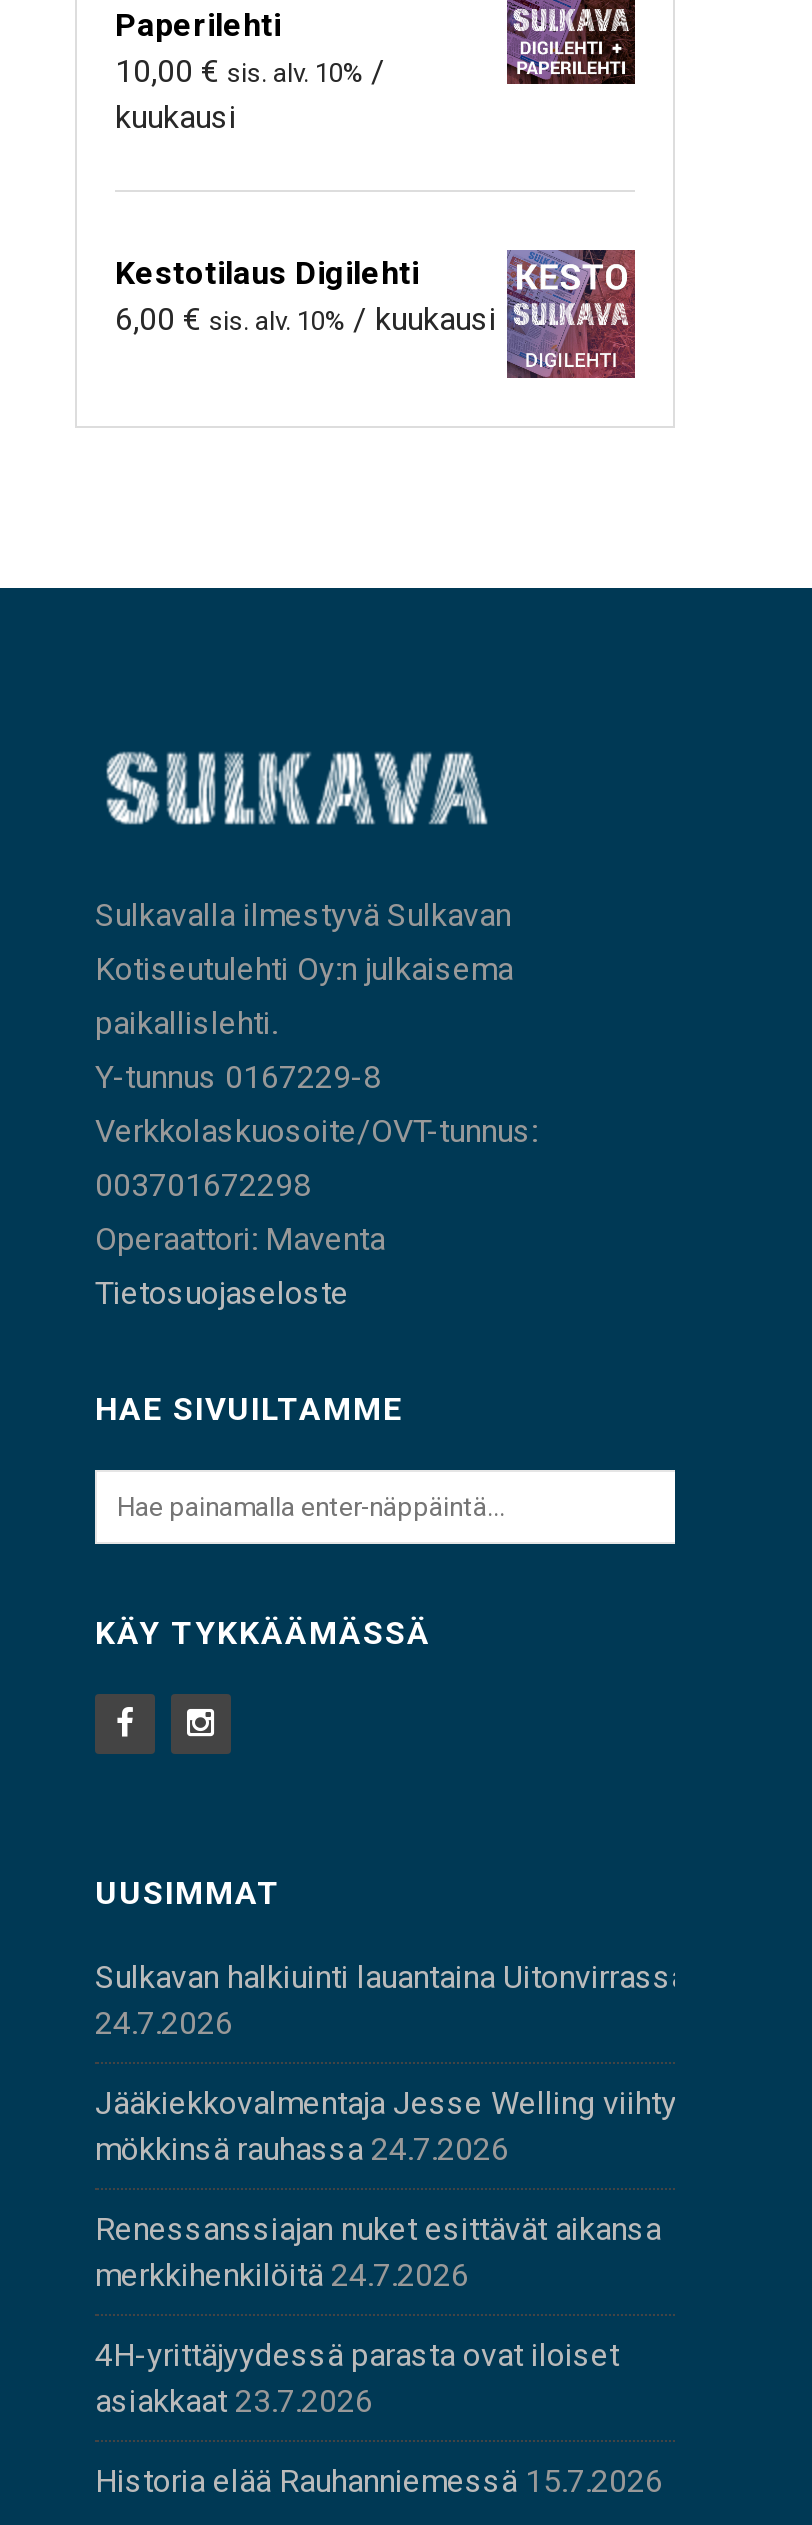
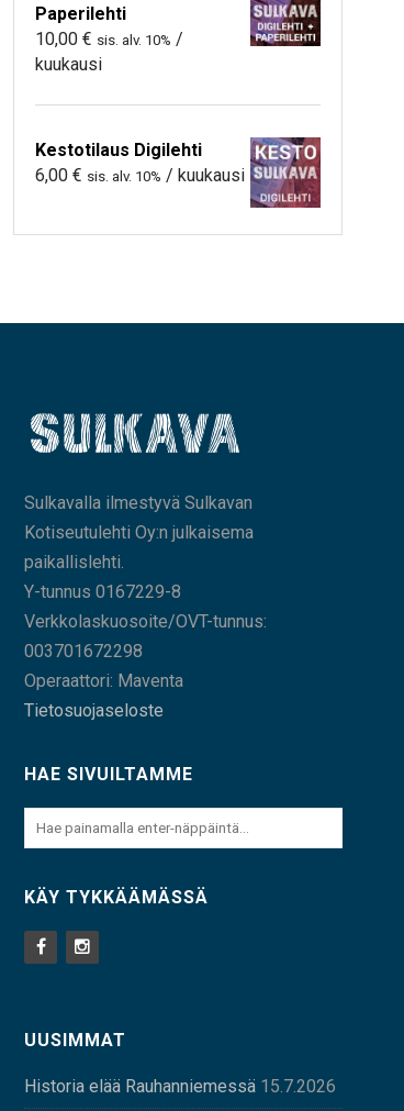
[95,1958,693,2420] Sulkavan halkiuinti lauantaina Uitonvirrassa | 24.7.2026 | Jääkiekkovalmentaja Jesse Welling viihtyy | mökkinsä rauhassa 24.7.2026 | Renessanssiajan nuket esittävät aikansa | merkkihenkilöitä 24.7.2026 | 4H-yrittäjyydessä parasta ovat iloiset | asiakkaat 23.7.2026 -> none

